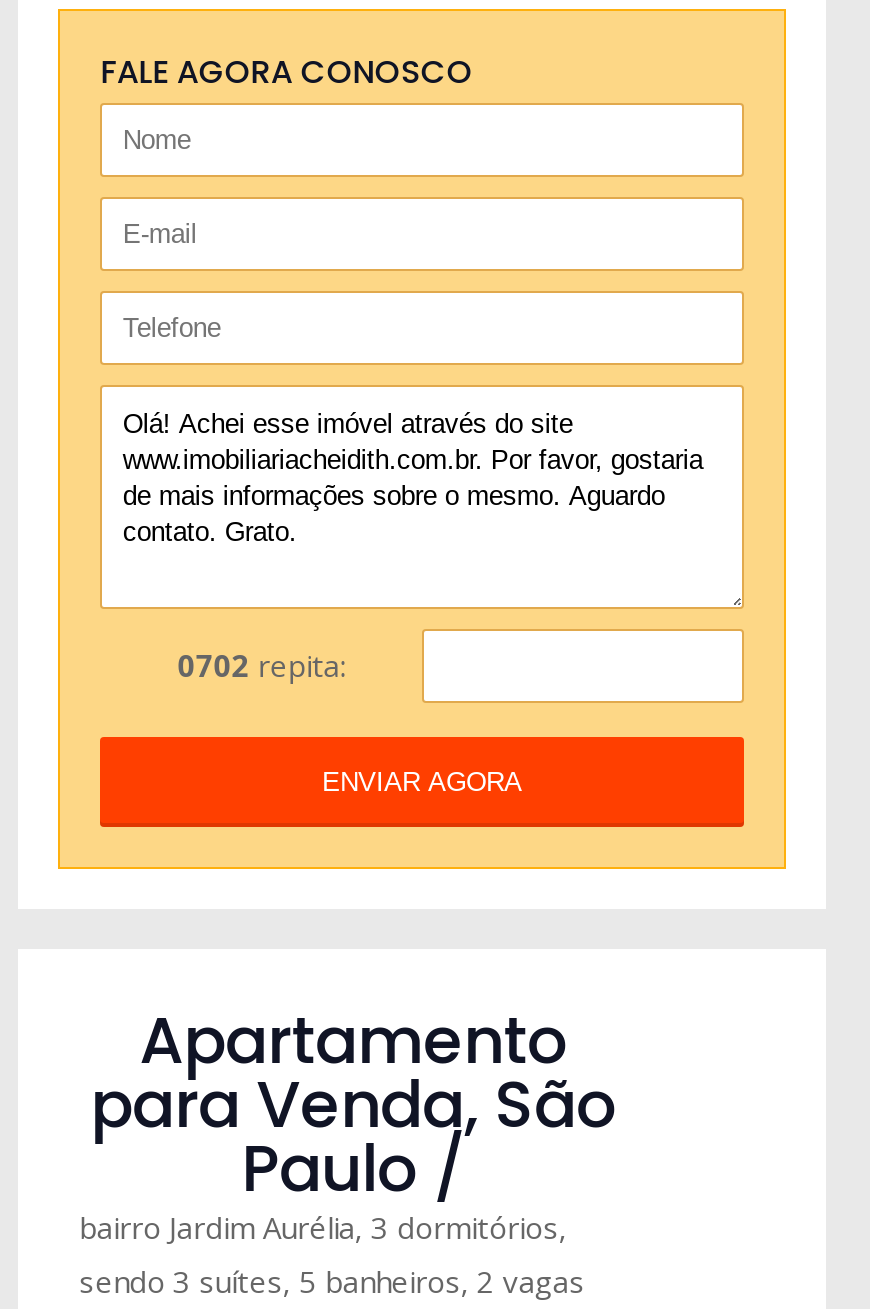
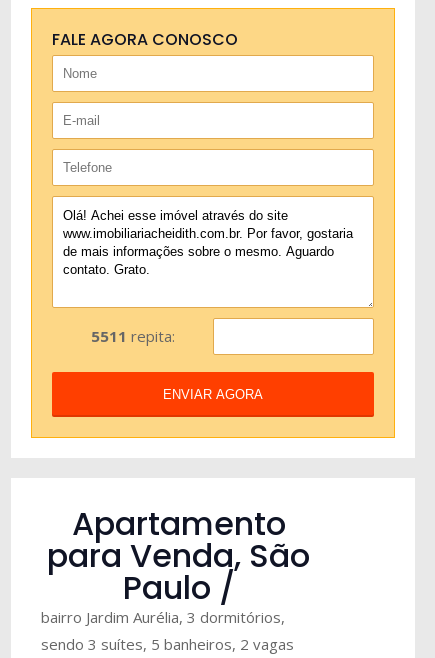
[177,646,345,686] 0702 repita: -> [91,326,175,346] 5511 repita:

